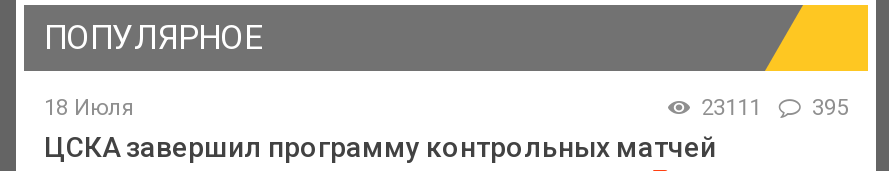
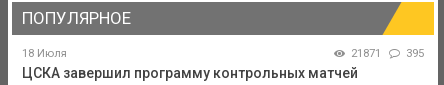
[701,95,848,121] 23111 395 -> [351,47,424,60] 21871 395

